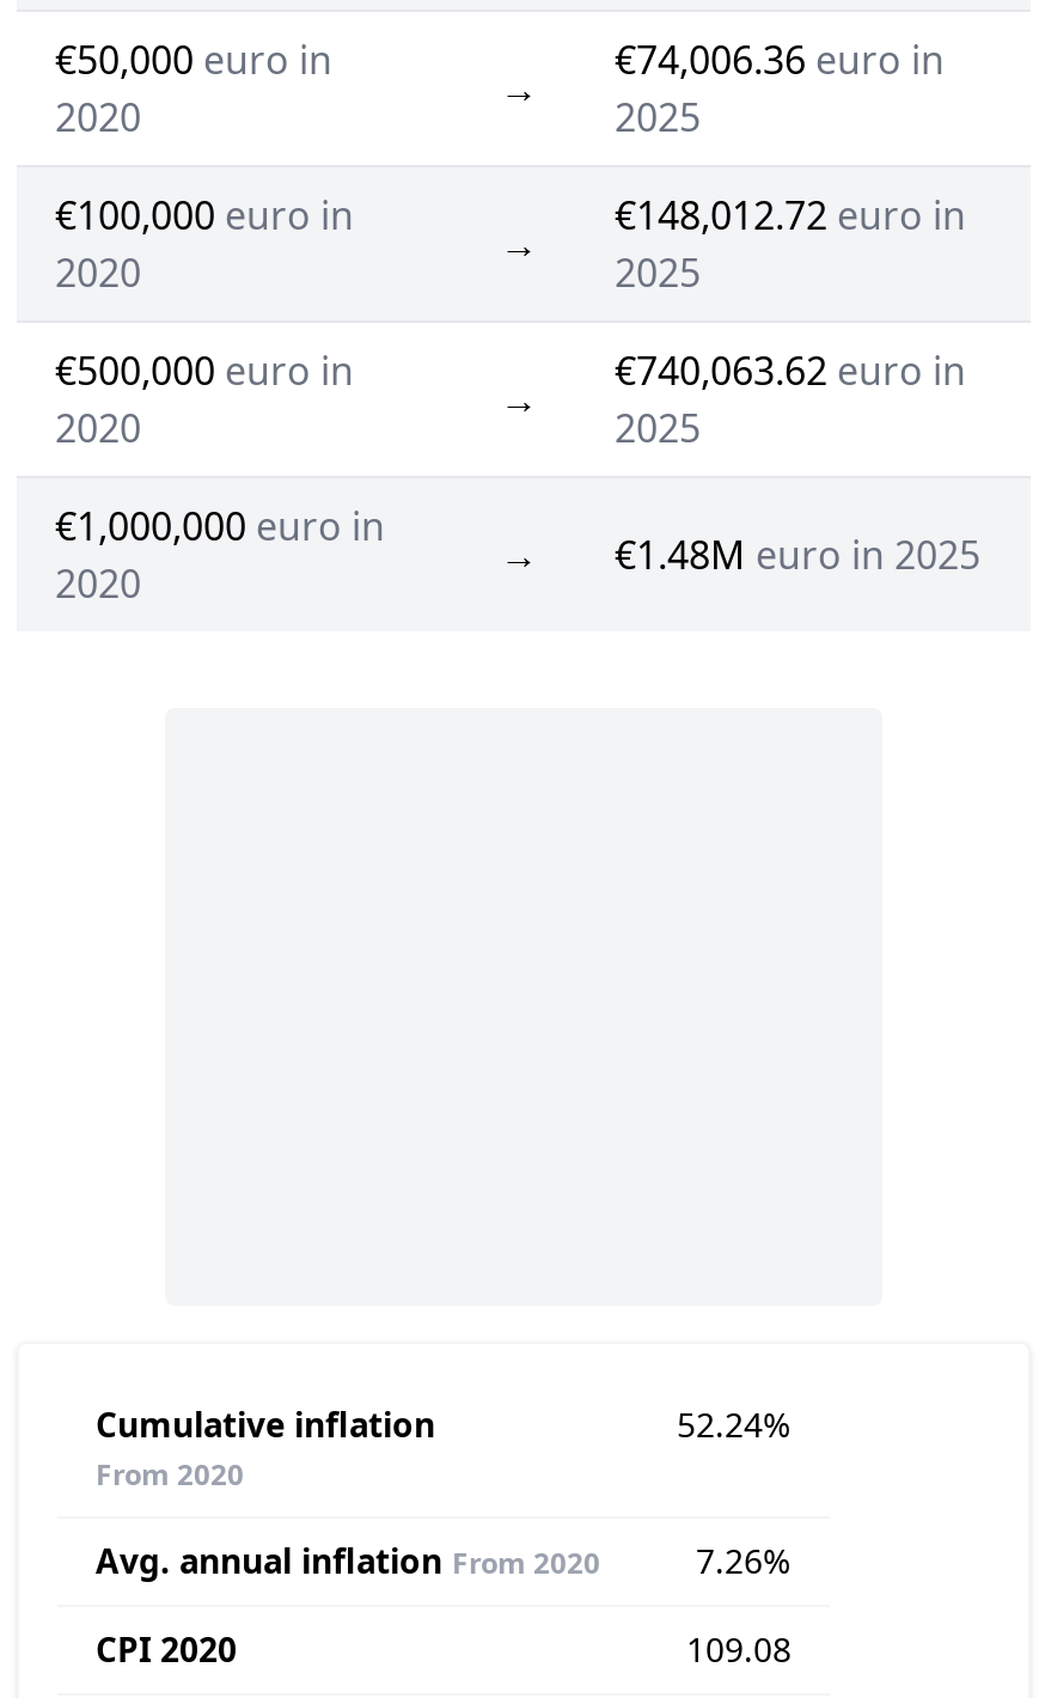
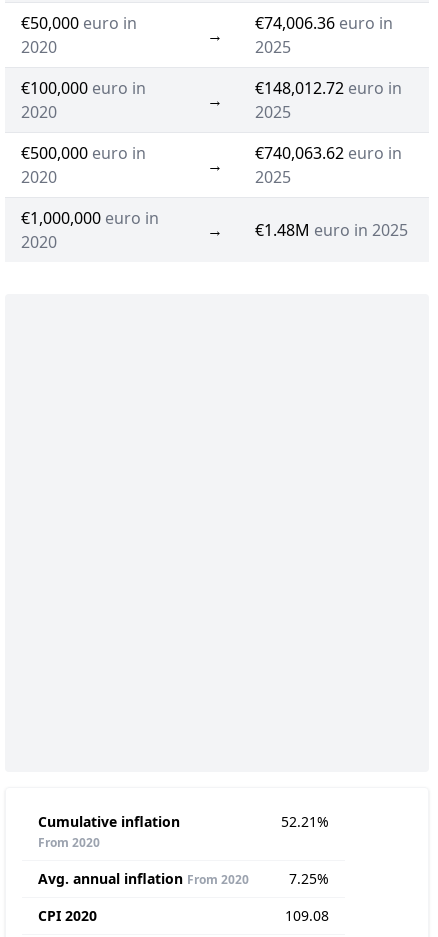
[677,1402,792,1447] 52.24% -> [281,812,329,831] 52.21%
[696,1538,792,1583] 7.26% -> [289,869,329,888] 7.25%

